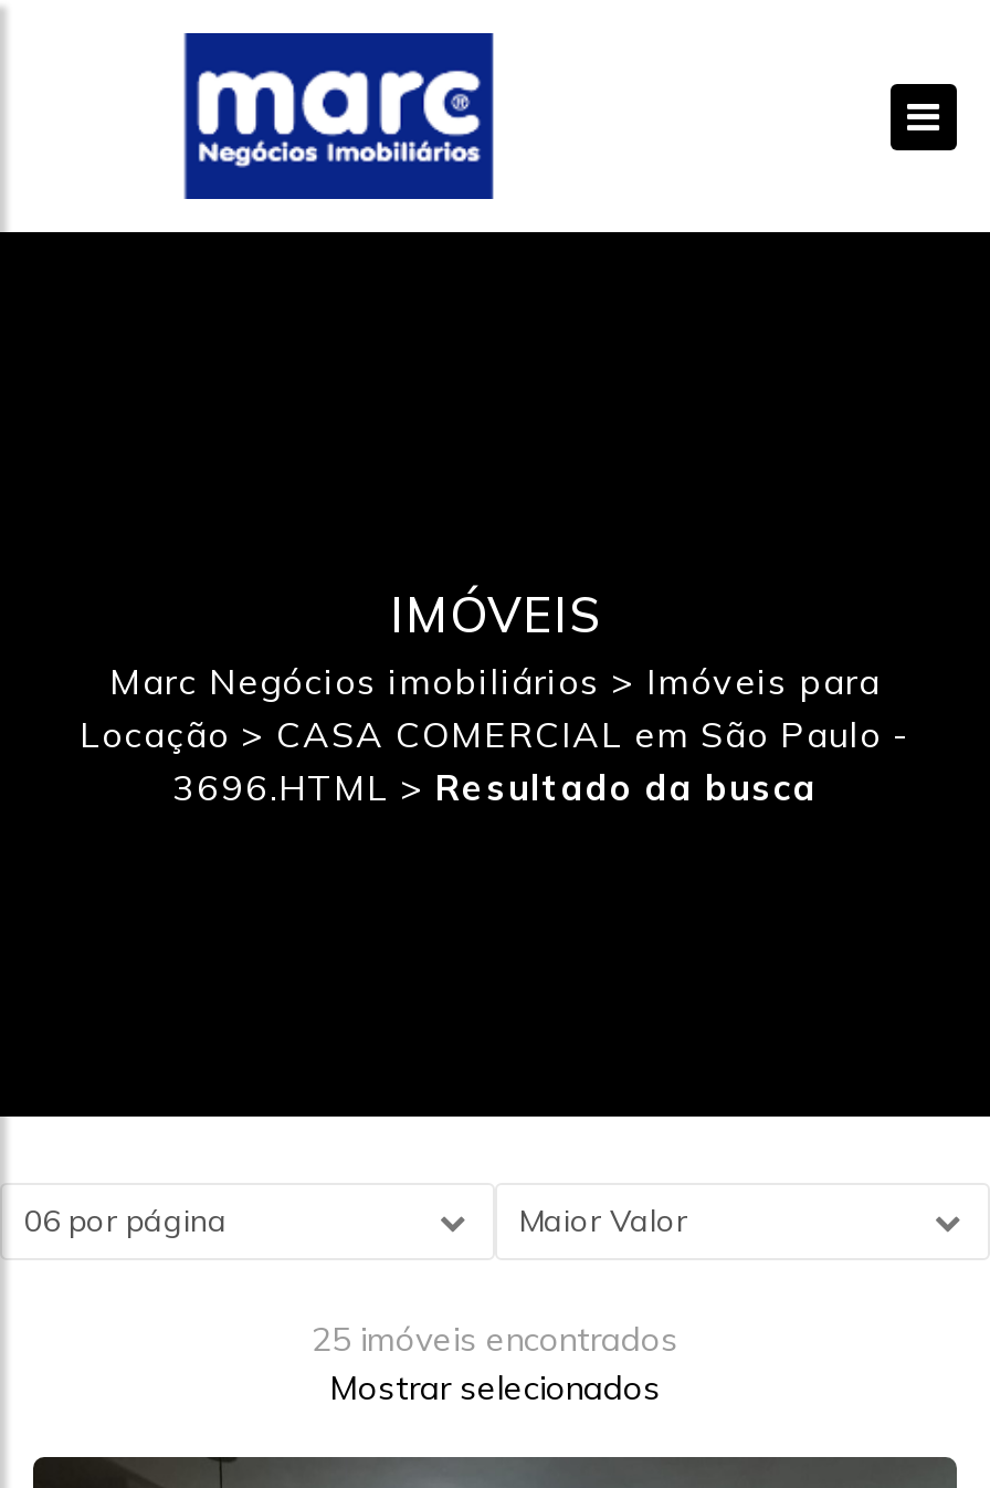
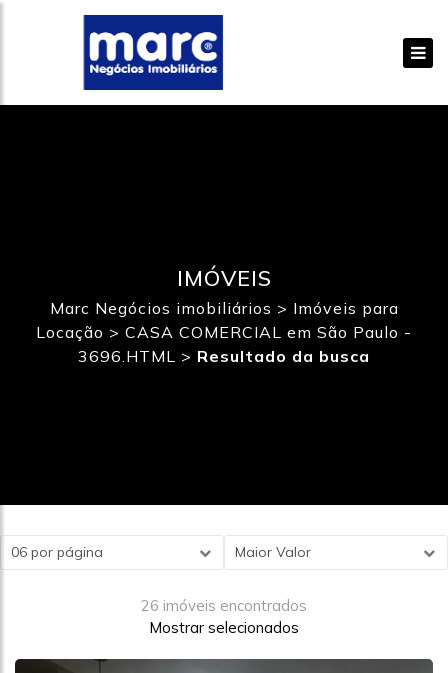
[312,1318,678,1360] 25 imóveis encontrados -> [141,596,307,615] 26 imóveis encontrados

